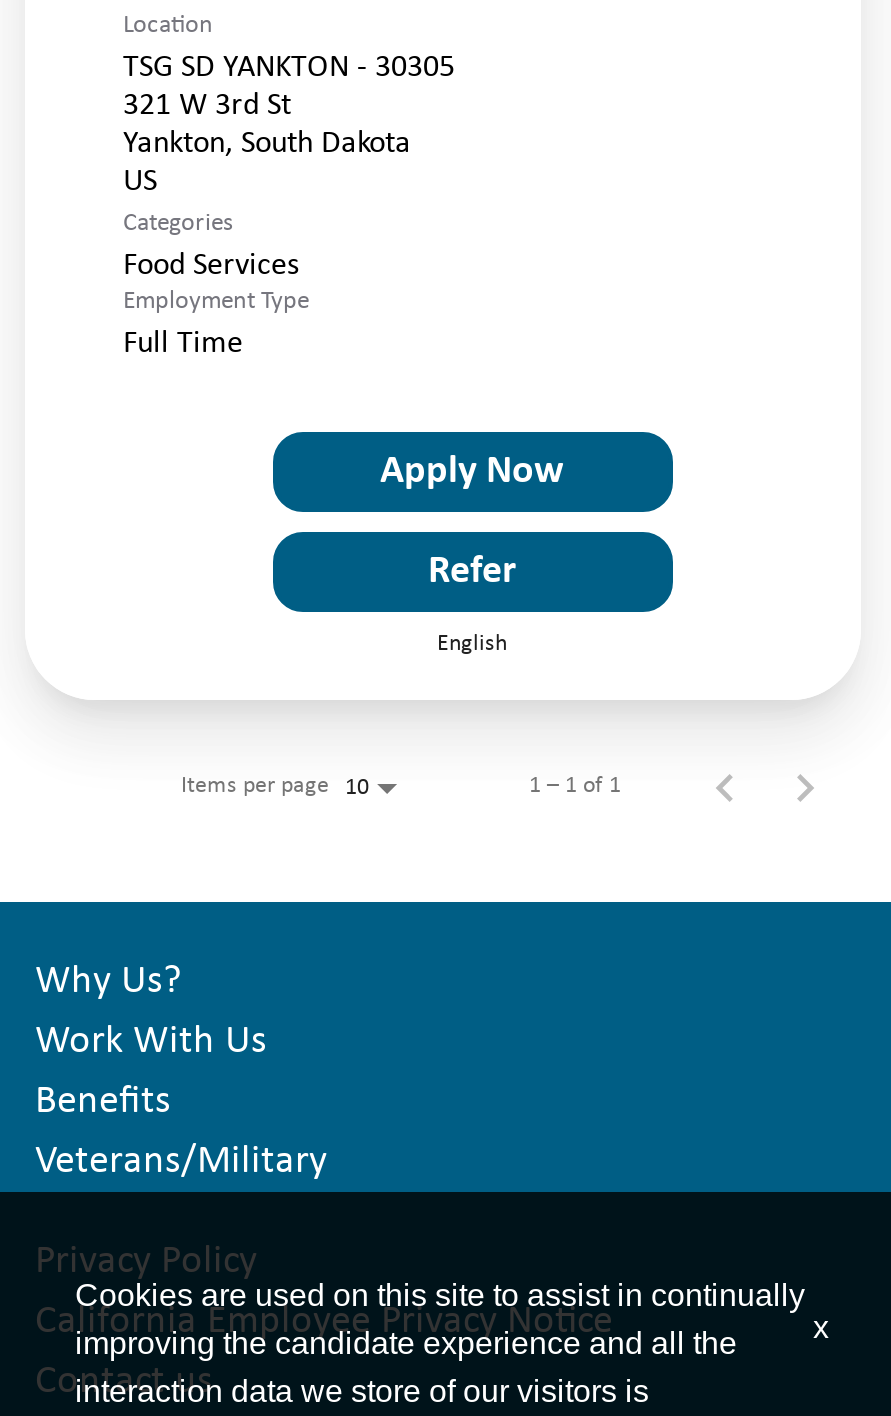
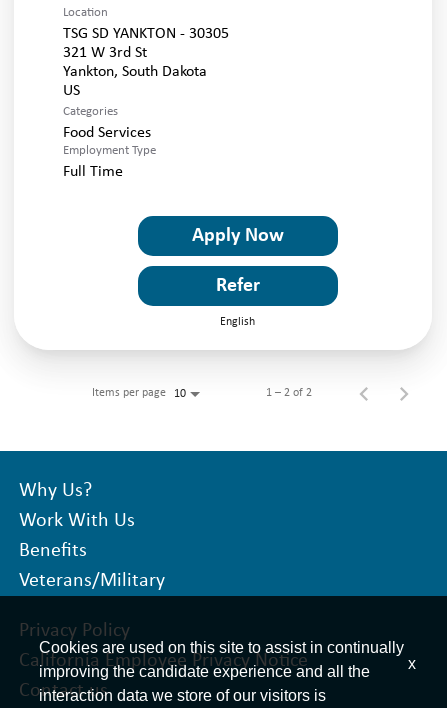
[529,773,621,797] 1 – 1 of 1 -> [266,386,312,398] 1 – 2 of 2

